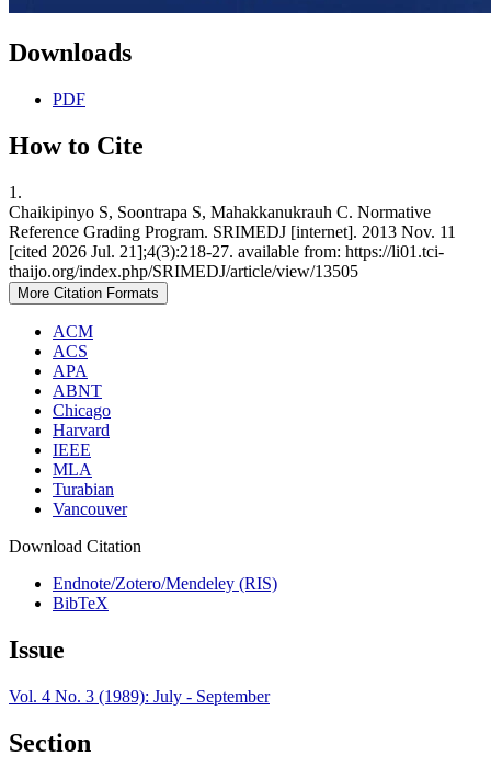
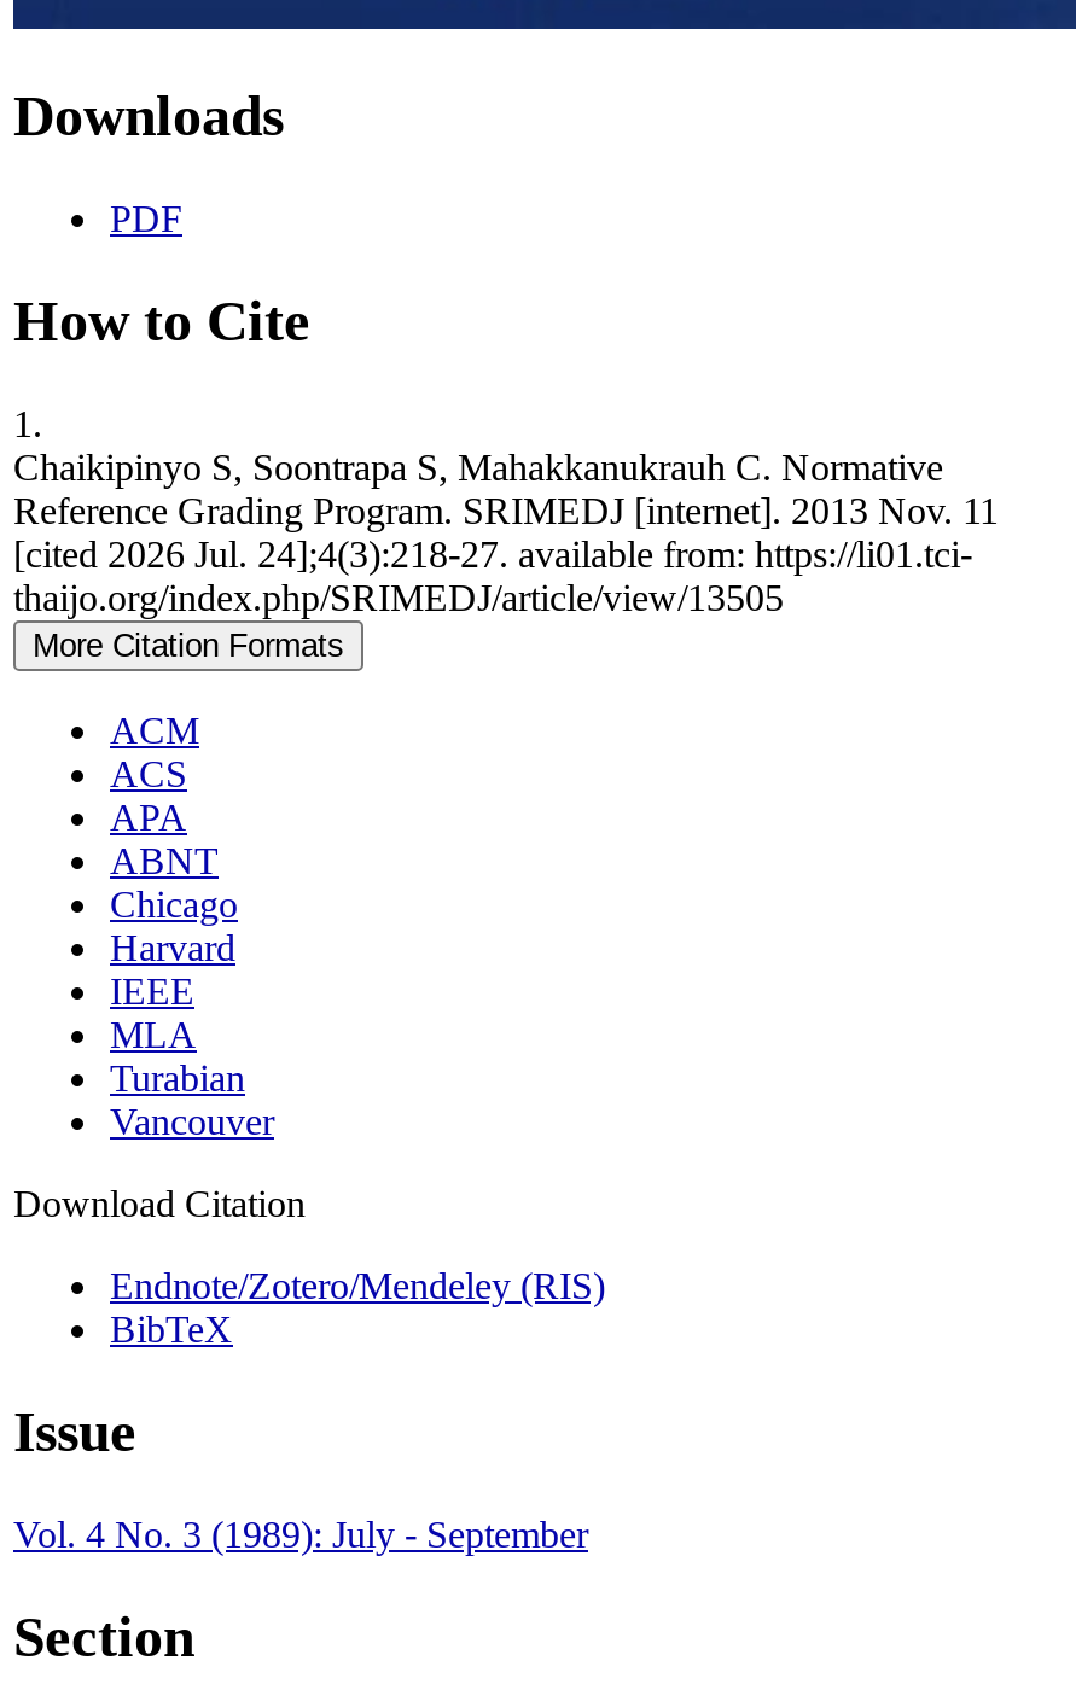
[9,242,444,261] [cited 2026 Jul. 21];4(3):218-27. available from: https://li01.tci- -> [13,534,972,575] [cited 2026 Jul. 24];4(3):218-27. available from: https://li01.tci-

